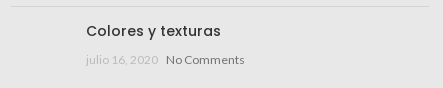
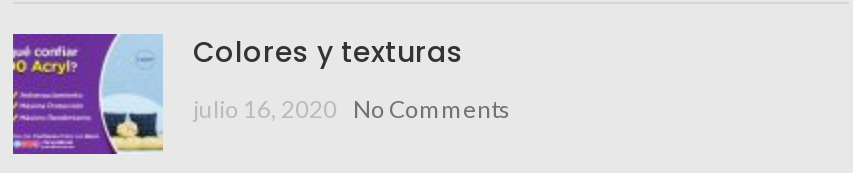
none -> [11,32,165,156] [image]

